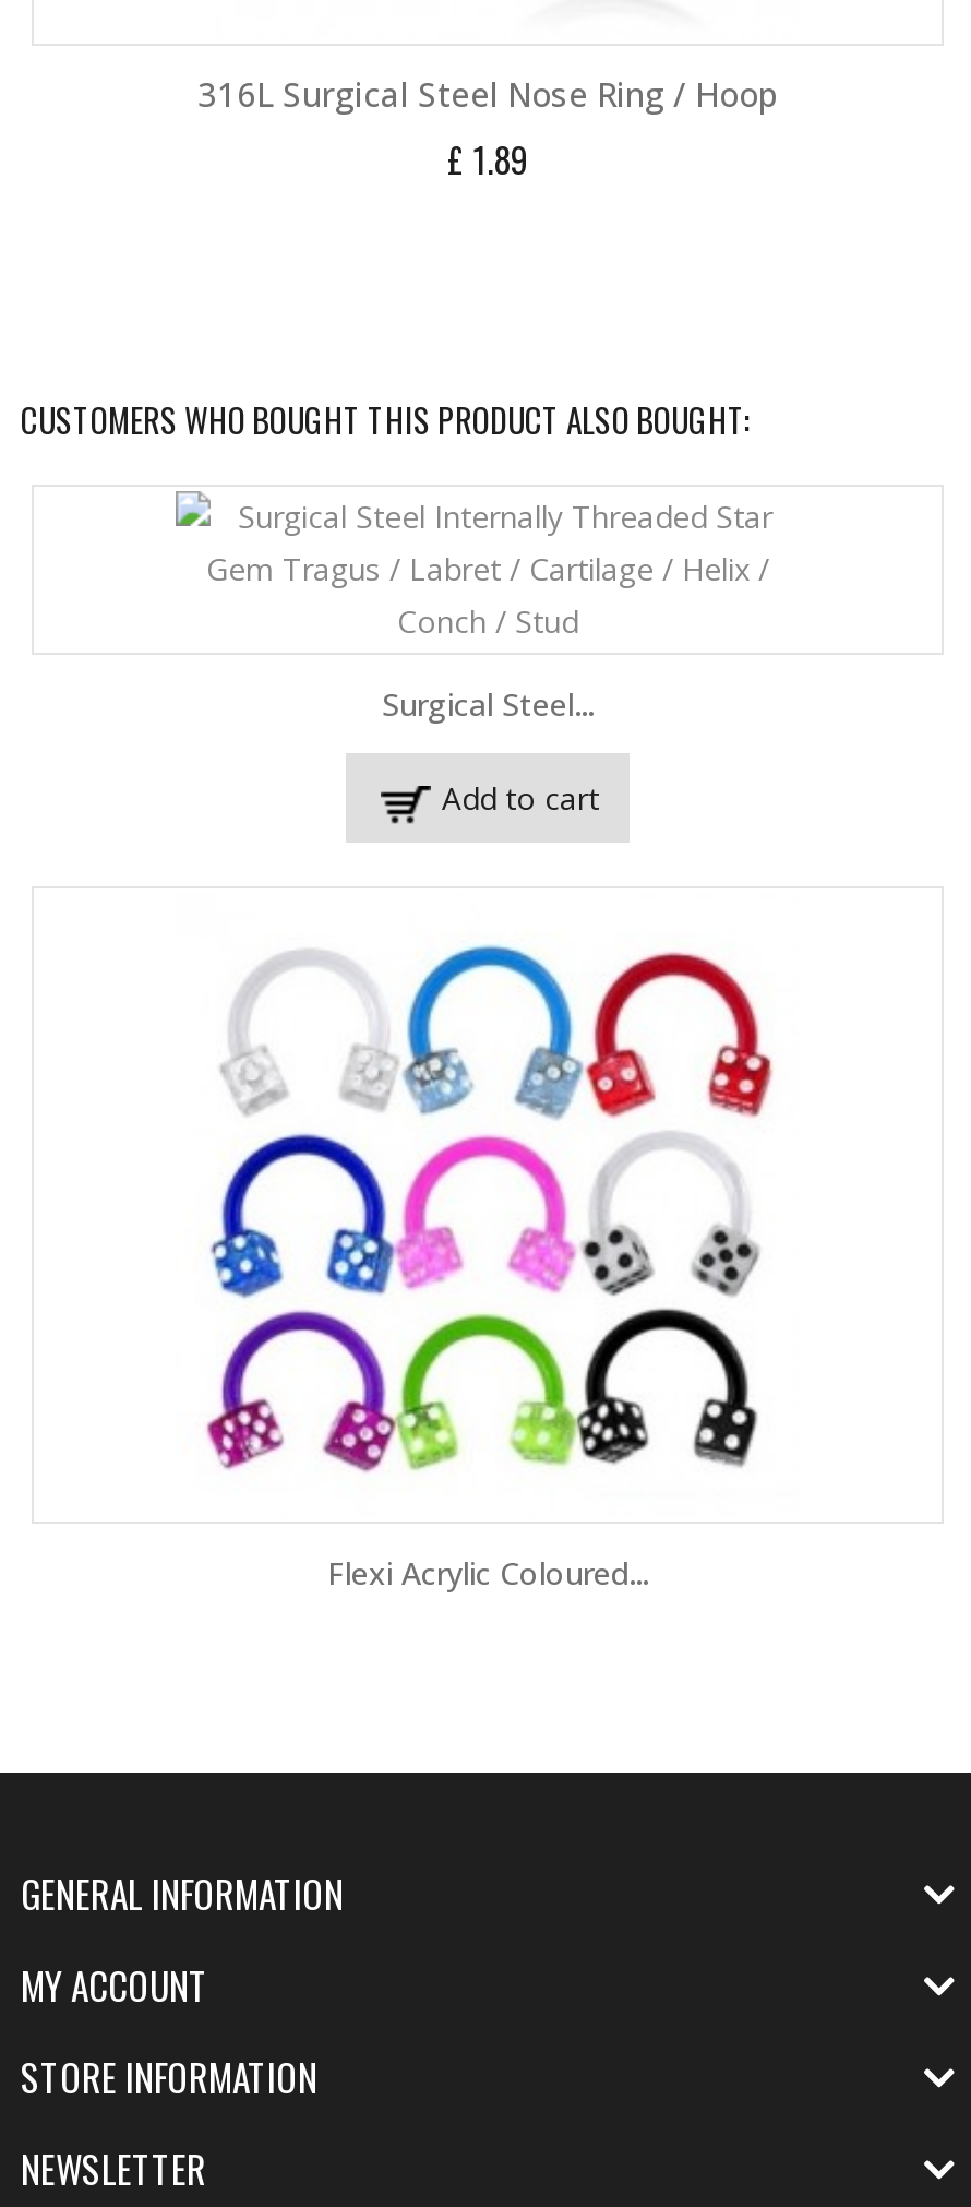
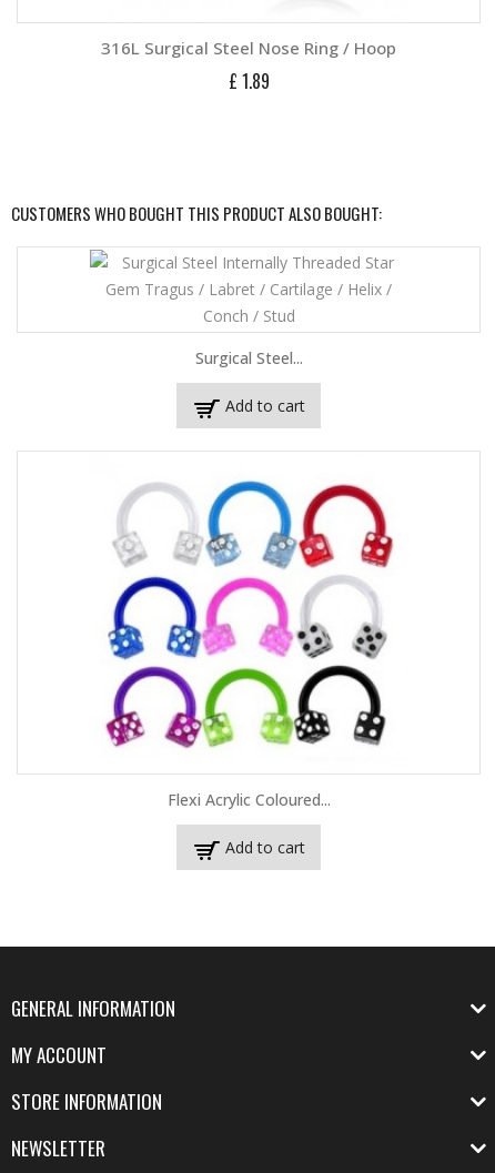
none -> [225,836,305,857] Add to cart

